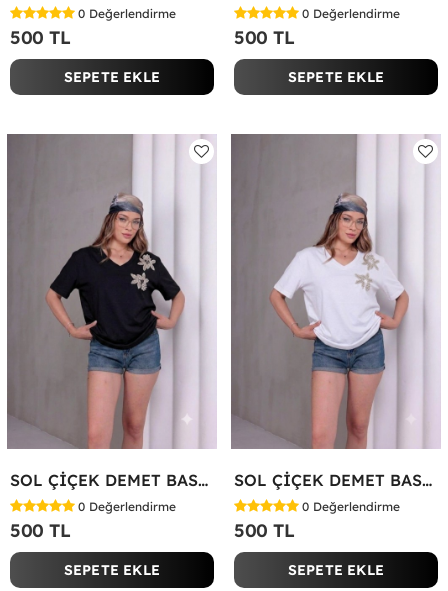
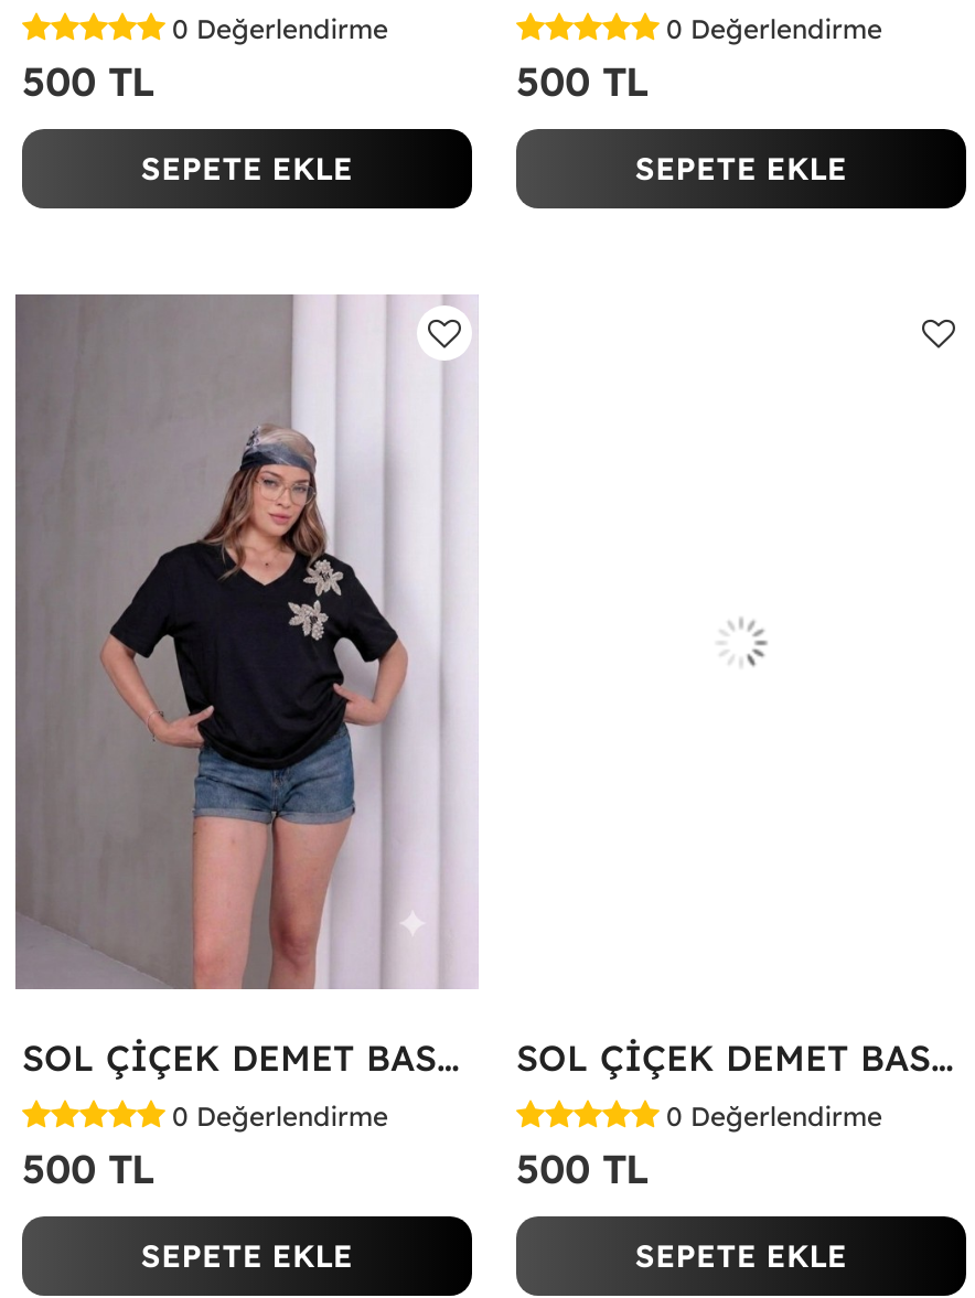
[230,133,441,450] [image] -> none

